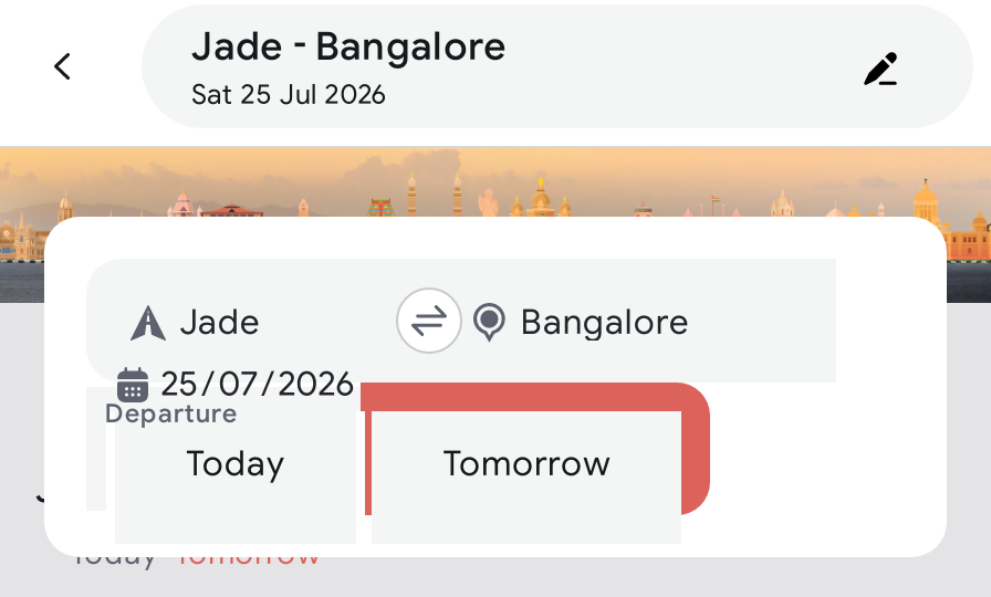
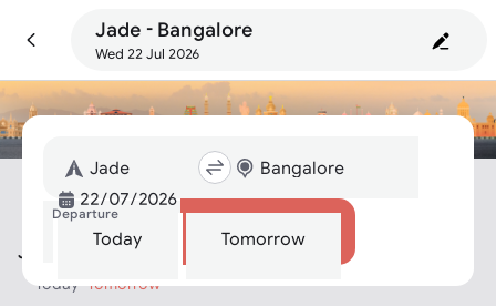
[191,77,388,111] Sat 25 Jul 2026 -> [96,45,201,62] Wed 22 Jul 2026

